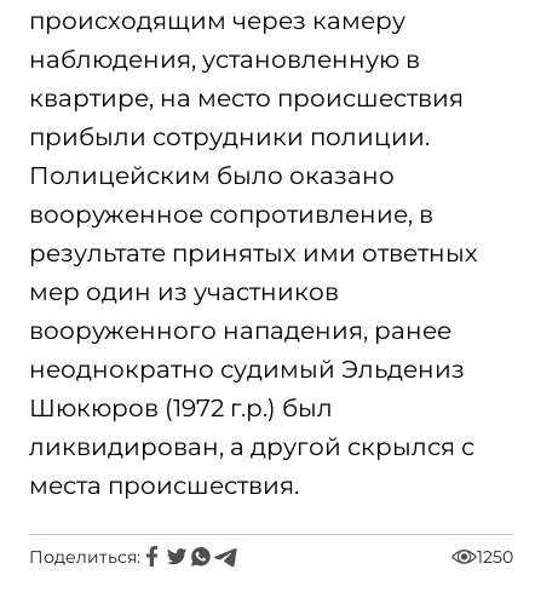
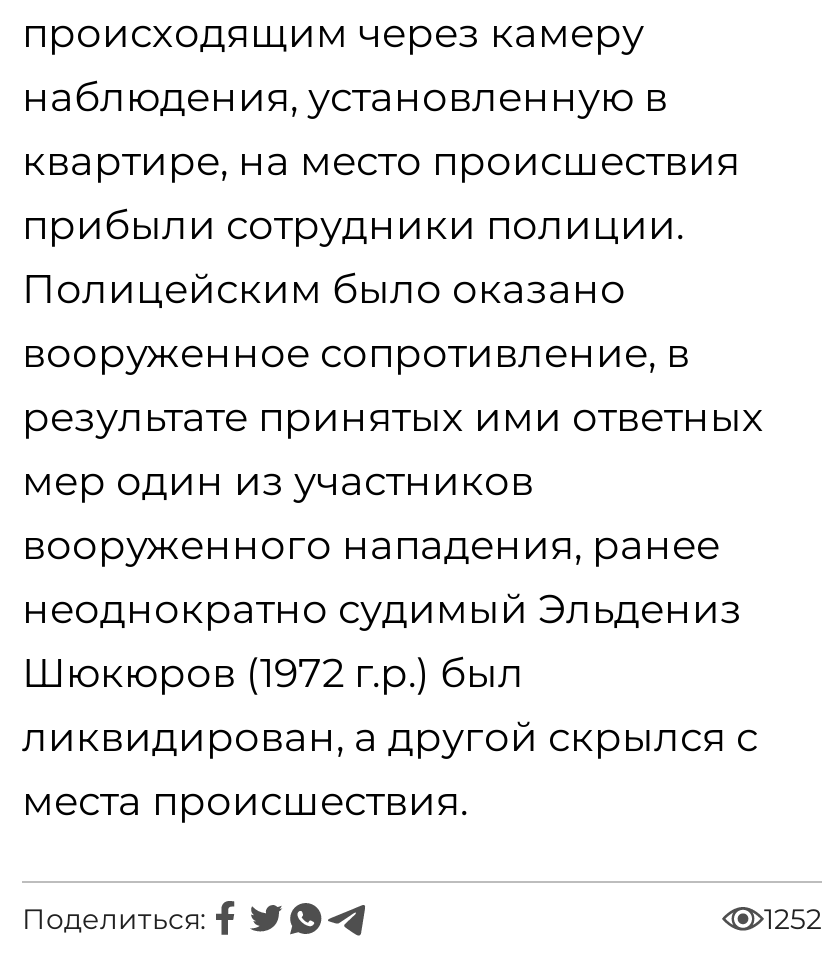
[477,546,513,568] 1250 -> [764,901,822,937] 1252

